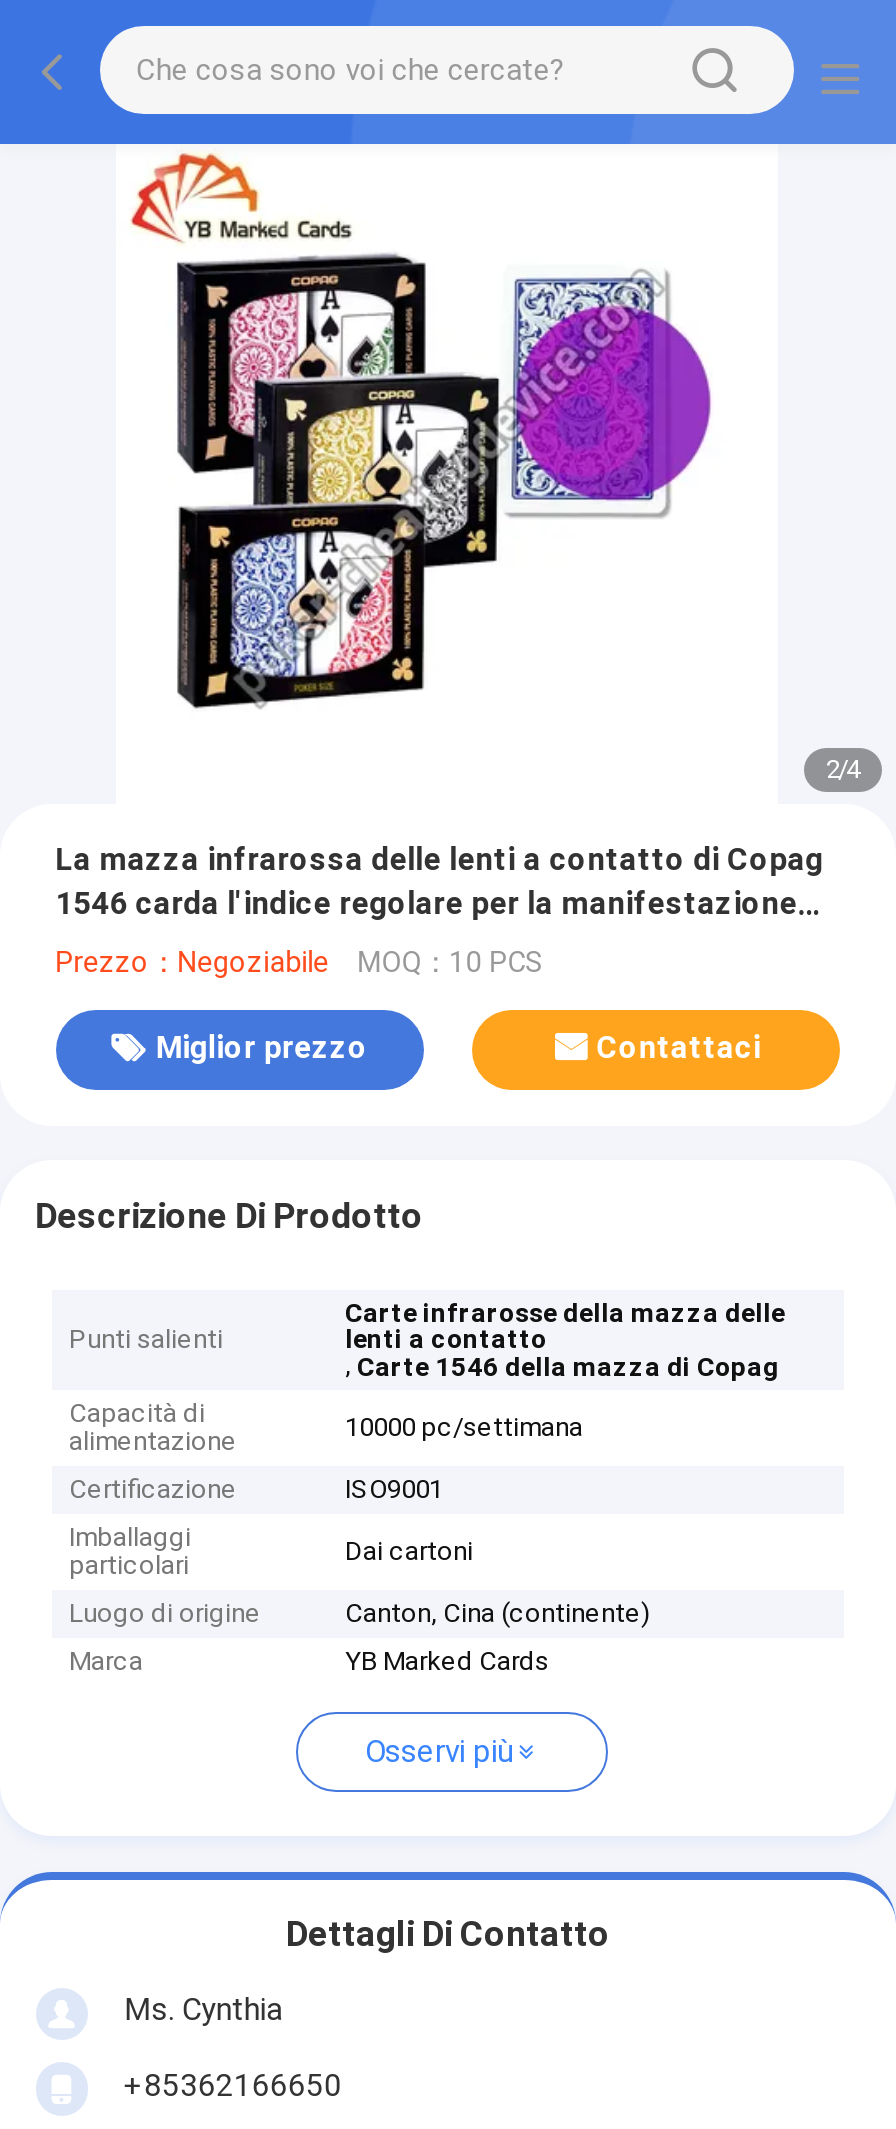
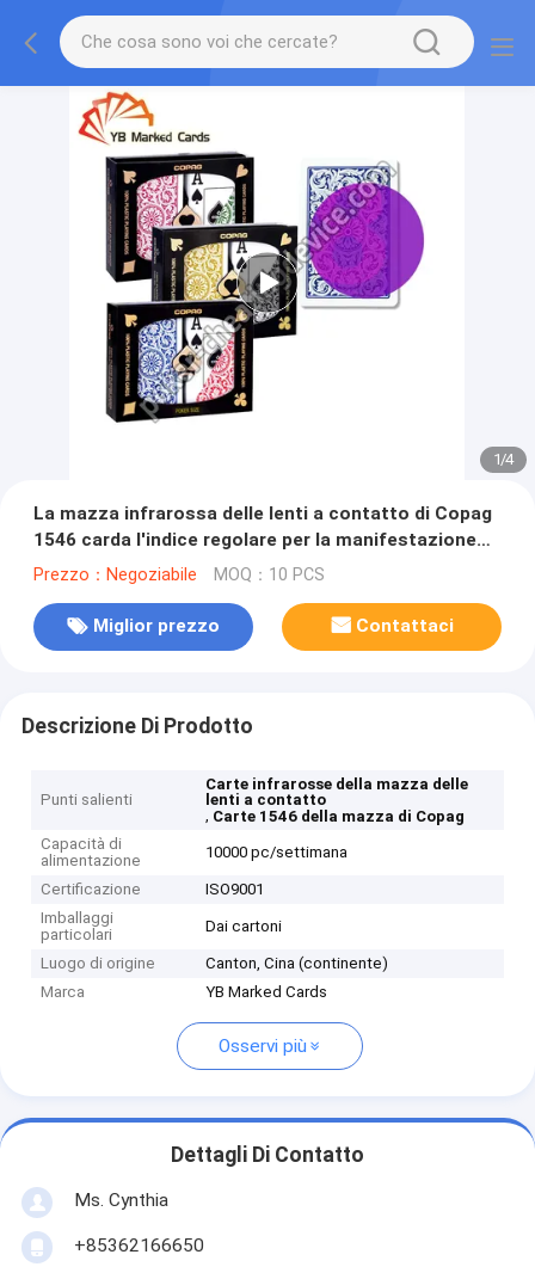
[396,424,494,520] [image] -> [239,252,297,310] [image]
[826,754,860,784] 2/4 -> [493,450,514,468] 1/4

